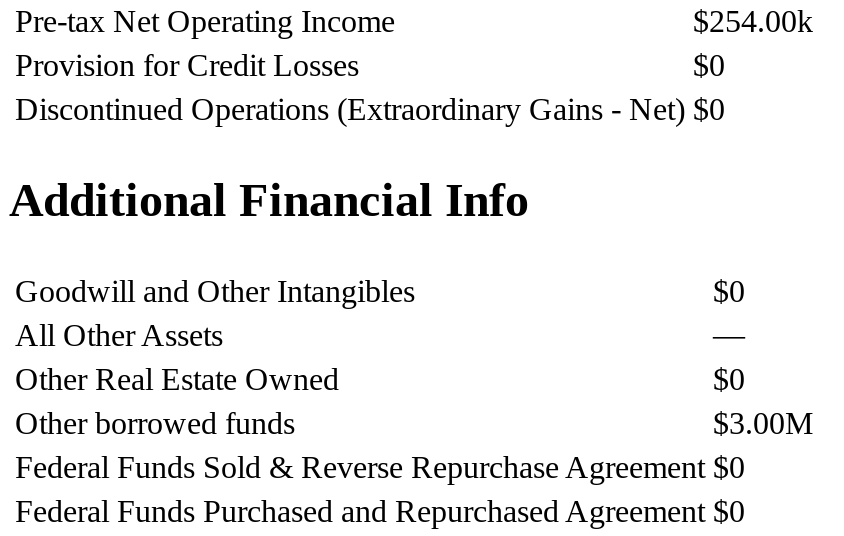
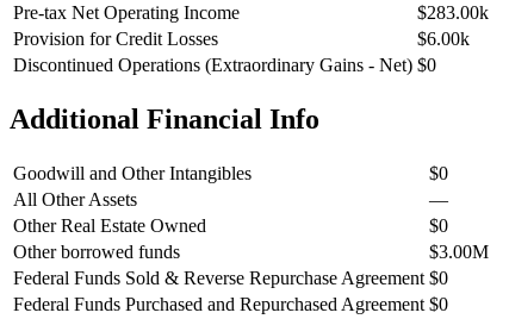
[693,5,813,39] $254.00k -> [417,3,489,23] $283.00k
[693,49,725,83] $0 -> [417,29,470,49] $6.00k

